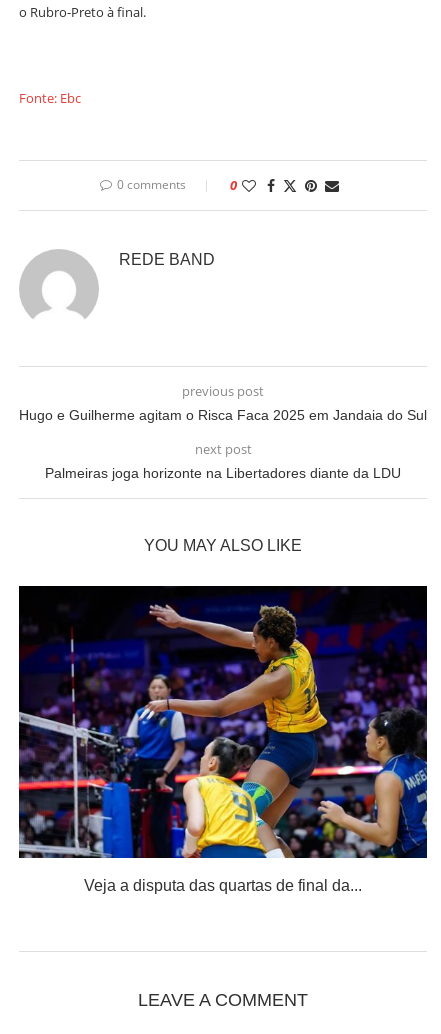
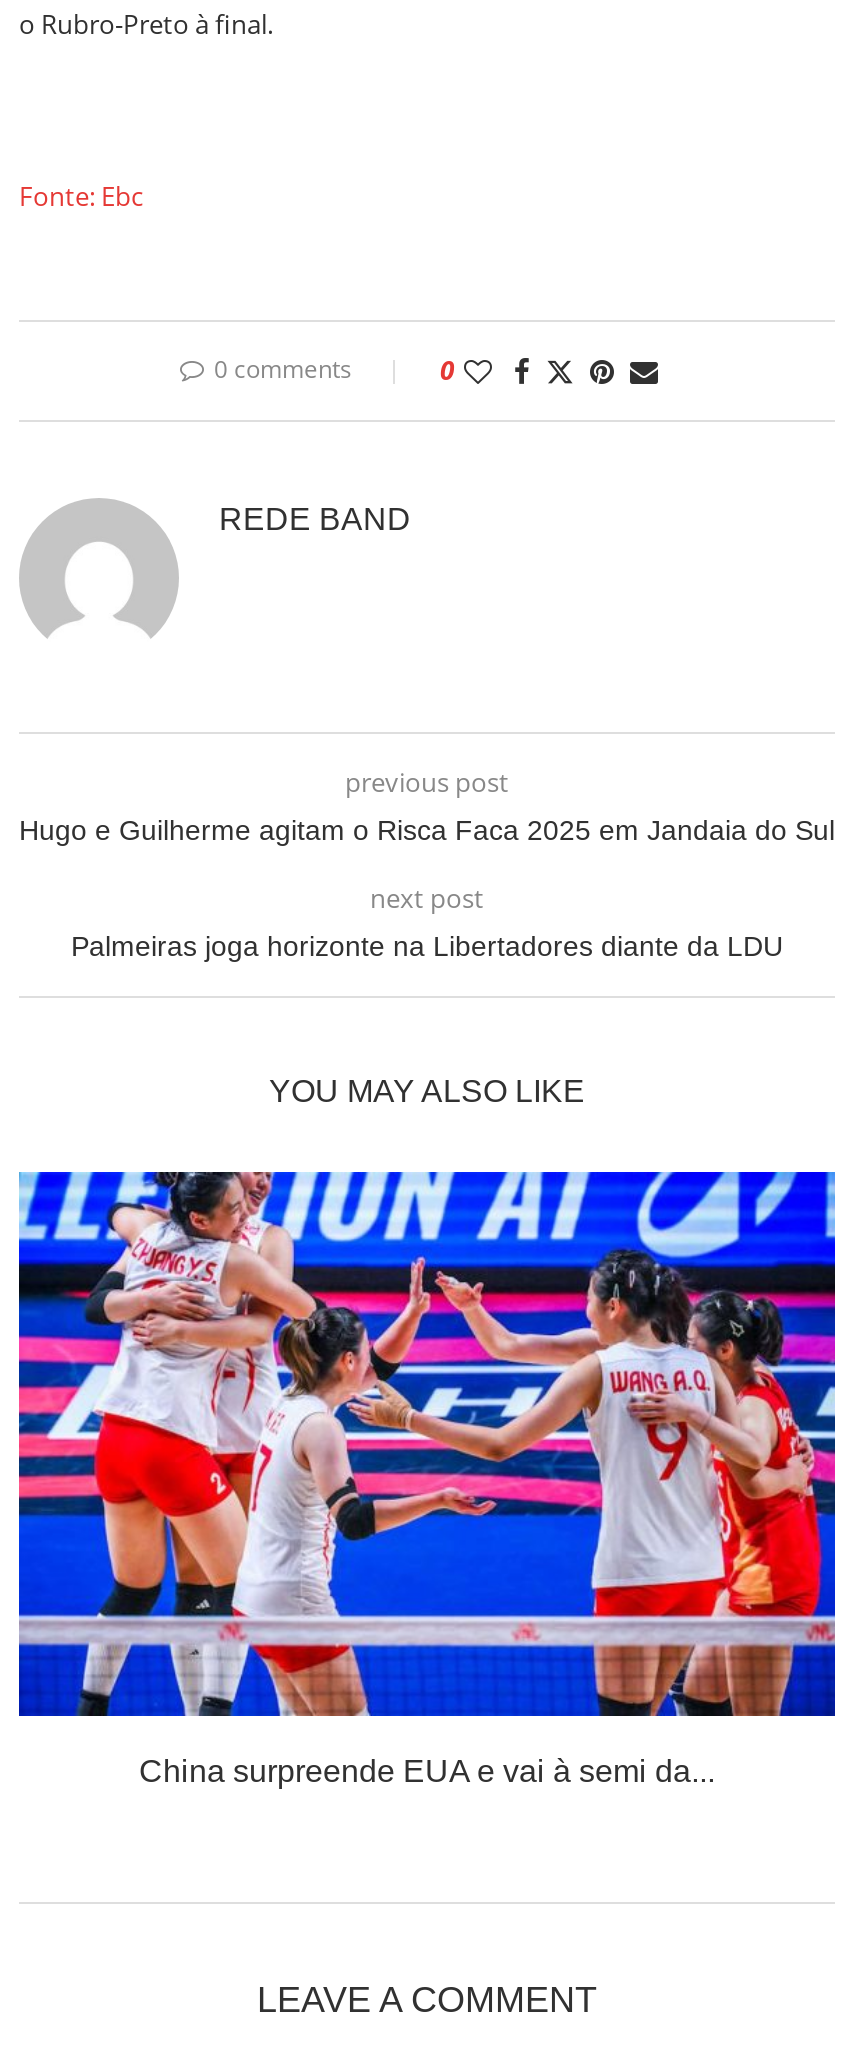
[18,585,428,894] [image] | Veja a disputa das quartas de final da... -> [17,1170,837,1789] [image] | China surpreende EUA e vai à semi da...

